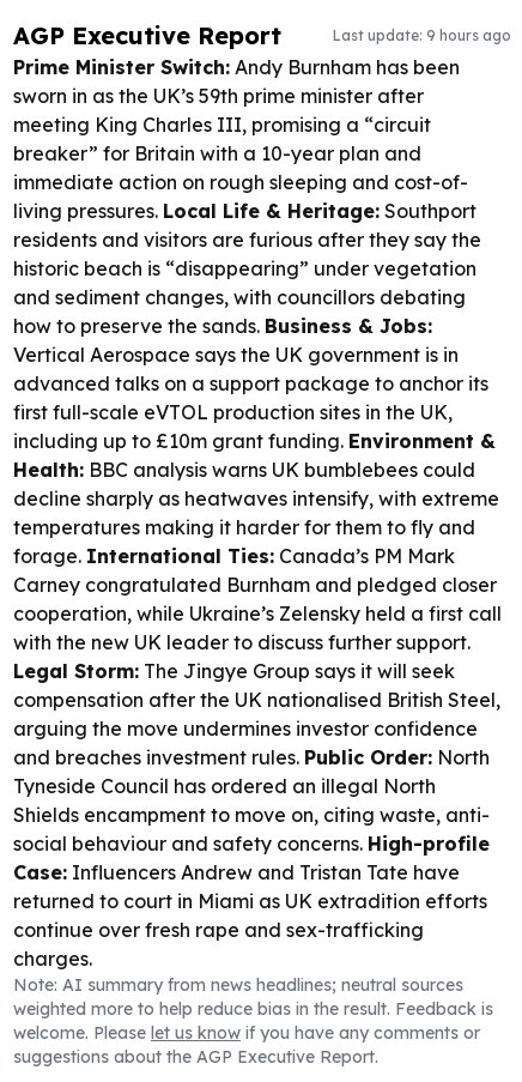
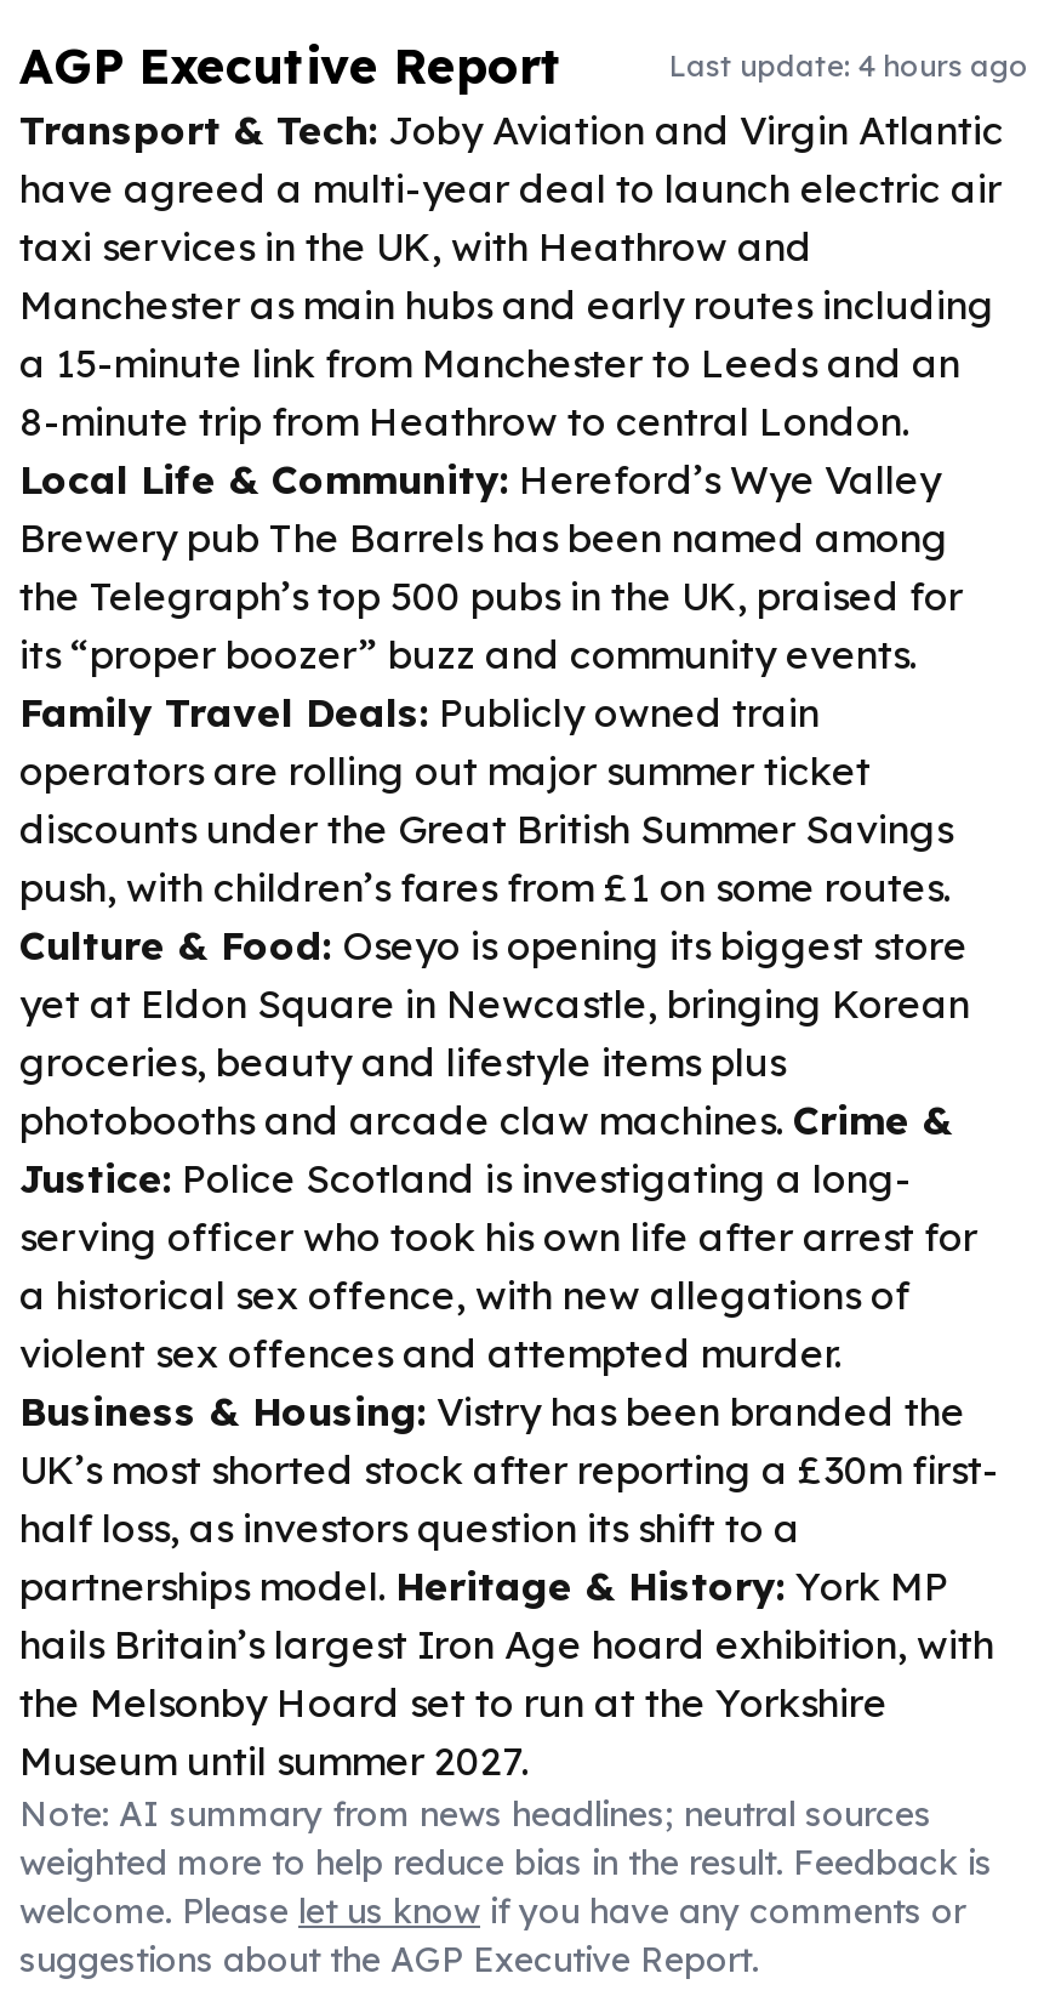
[13,26,511,971] Last update: 9 hours ago | Prime Minister Switch: Andy Burnham has been | sworn in as the UK’s 59th prime minister after | meeting King Charles III, promising a “circuit | breaker” for Britain with a 10-year plan and | immediate action on rough sleeping and cost-of- | living pressures. Local Life & Heritage: Southport | residents and visitors are furious after they say the | historic beach is “disappearing” under vegetation | and sediment changes, with councillors debating | how to preserve the sands. Business & Jobs: | Vertical Aerospace says the UK government is in | advanced talks on a support package to anchor its | first full-scale eVTOL production sites in the UK, | including up to £10m grant funding. Environment & | Health: BBC analysis warns UK bumblebees could | decline sharply as heatwaves intensify, with extreme | temperatures making it harder for them to fly and | forage. International Ties: Canada’s PM Mark | Carney congratulated Burnham and pledged closer | cooperation, while Ukraine’s Zelensky held a first call | with the new UK leader to discuss further support. | Legal Storm: The Jingye Group says it will seek | compensation after the UK nationalised British Steel, | arguing the move undermines investor confidence | and breaches investment rules. Public Order: North | Tyneside Council has ordered an illegal North | Shields encampment to move on, citing waste, anti- | social behaviour and safety concerns. High-profile | Case: Influencers Andrew and Tristan Tate have | returned to court in Miami as UK extradition efforts | continue over fresh rape and sex-trafficking | charges. -> [19,47,1028,1785] Last update: 4 hours ago | Transport & Tech: Joby Aviation and Virgin Atlantic | have agreed a multi-year deal to launch electric air | taxi services in the UK, with Heathrow and | Manchester as main hubs and early routes including | a 15-minute link from Manchester to Leeds and an | 8-minute trip from Heathrow to central London. | Local Life & Community: Hereford’s Wye Valley | Brewery pub The Barrels has been named among | the Telegraph’s top 500 pubs in the UK, praised for | its “proper boozer” buzz and community events. | Family Travel Deals: Publicly owned train | operators are rolling out major summer ticket | discounts under the Great British Summer Savings | push, with children’s fares from £1 on some routes. | Culture & Food: Oseyo is opening its biggest store | yet at Eldon Square in Newcastle, bringing Korean | groceries, beauty and lifestyle items plus | photobooths and arcade claw machines. Crime & | Justice: Police Scotland is investigating a long- | serving officer who took his own life after arrest for | a historical sex offence, with new allegations of | violent sex offences and attempted murder. | Business & Housing: Vistry has been branded the | UK’s most shorted stock after reporting a £30m first- | half loss, as investors question its shift to a | partnerships model. Heritage & History: York MP | hails Britain’s largest Iron Age hoard exhibition, with | the Melsonby Hoard set to run at the Yorkshire | Museum until summer 2027.

